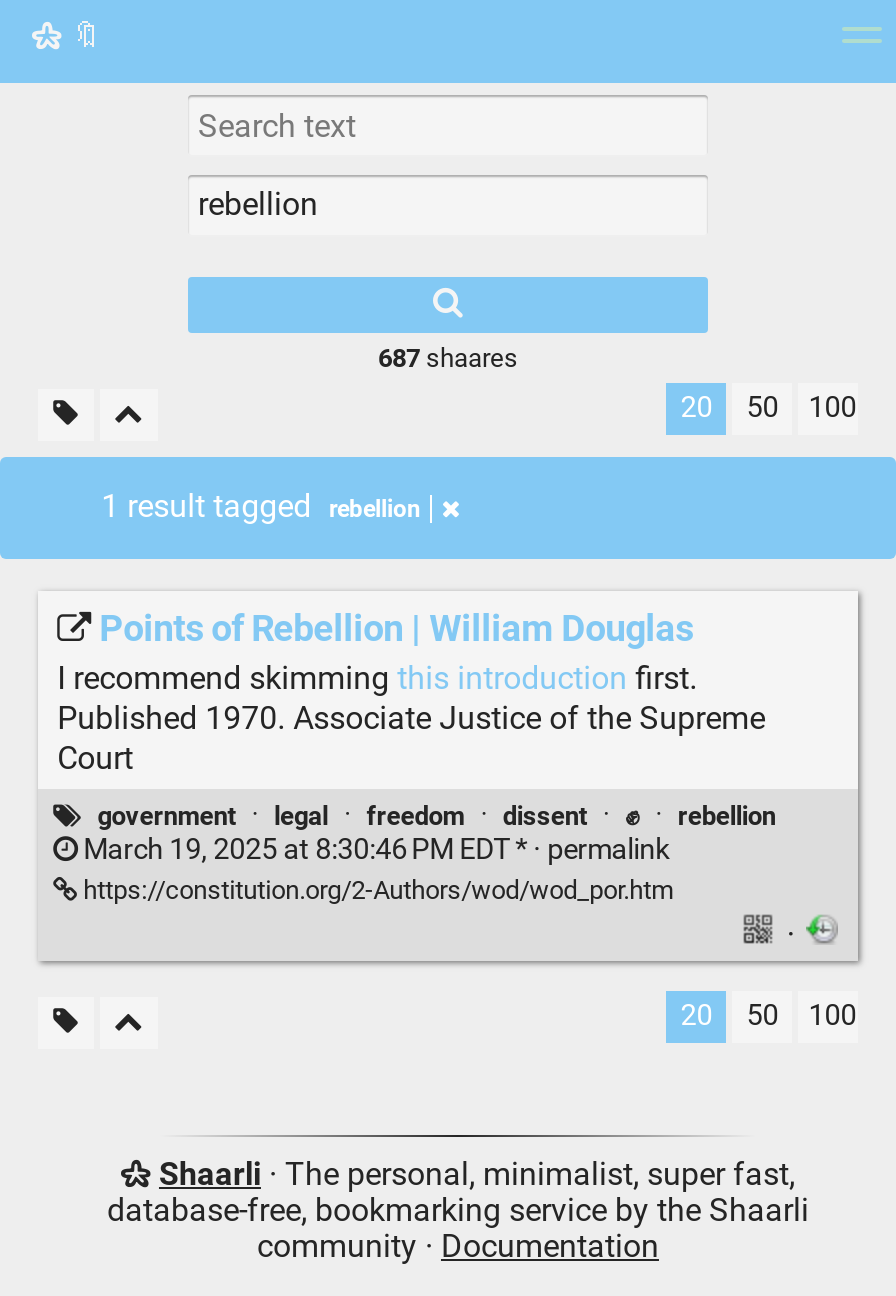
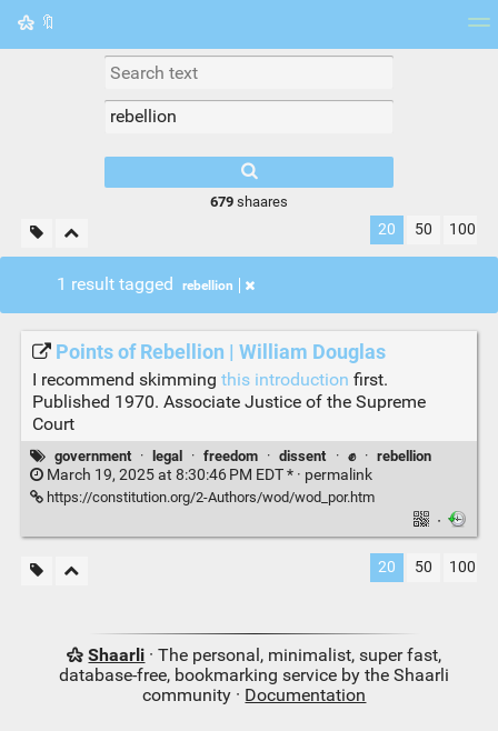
[378,343,518,373] 687 shaares -> [210,193,288,210] 679 shaares

